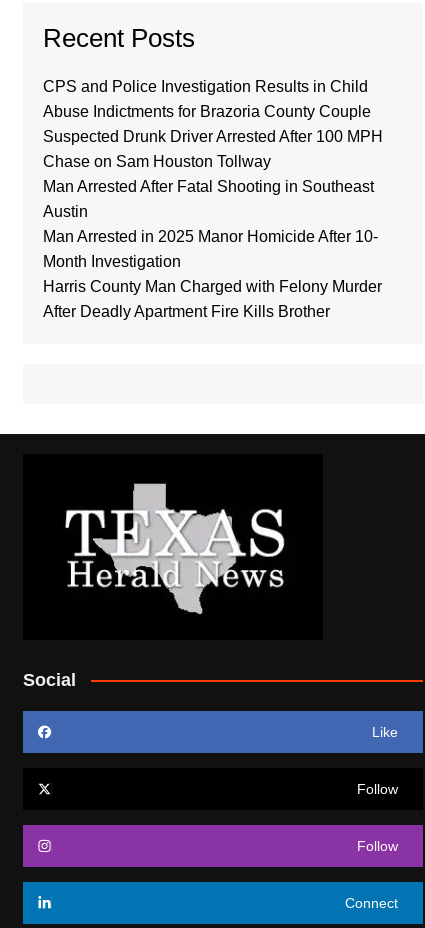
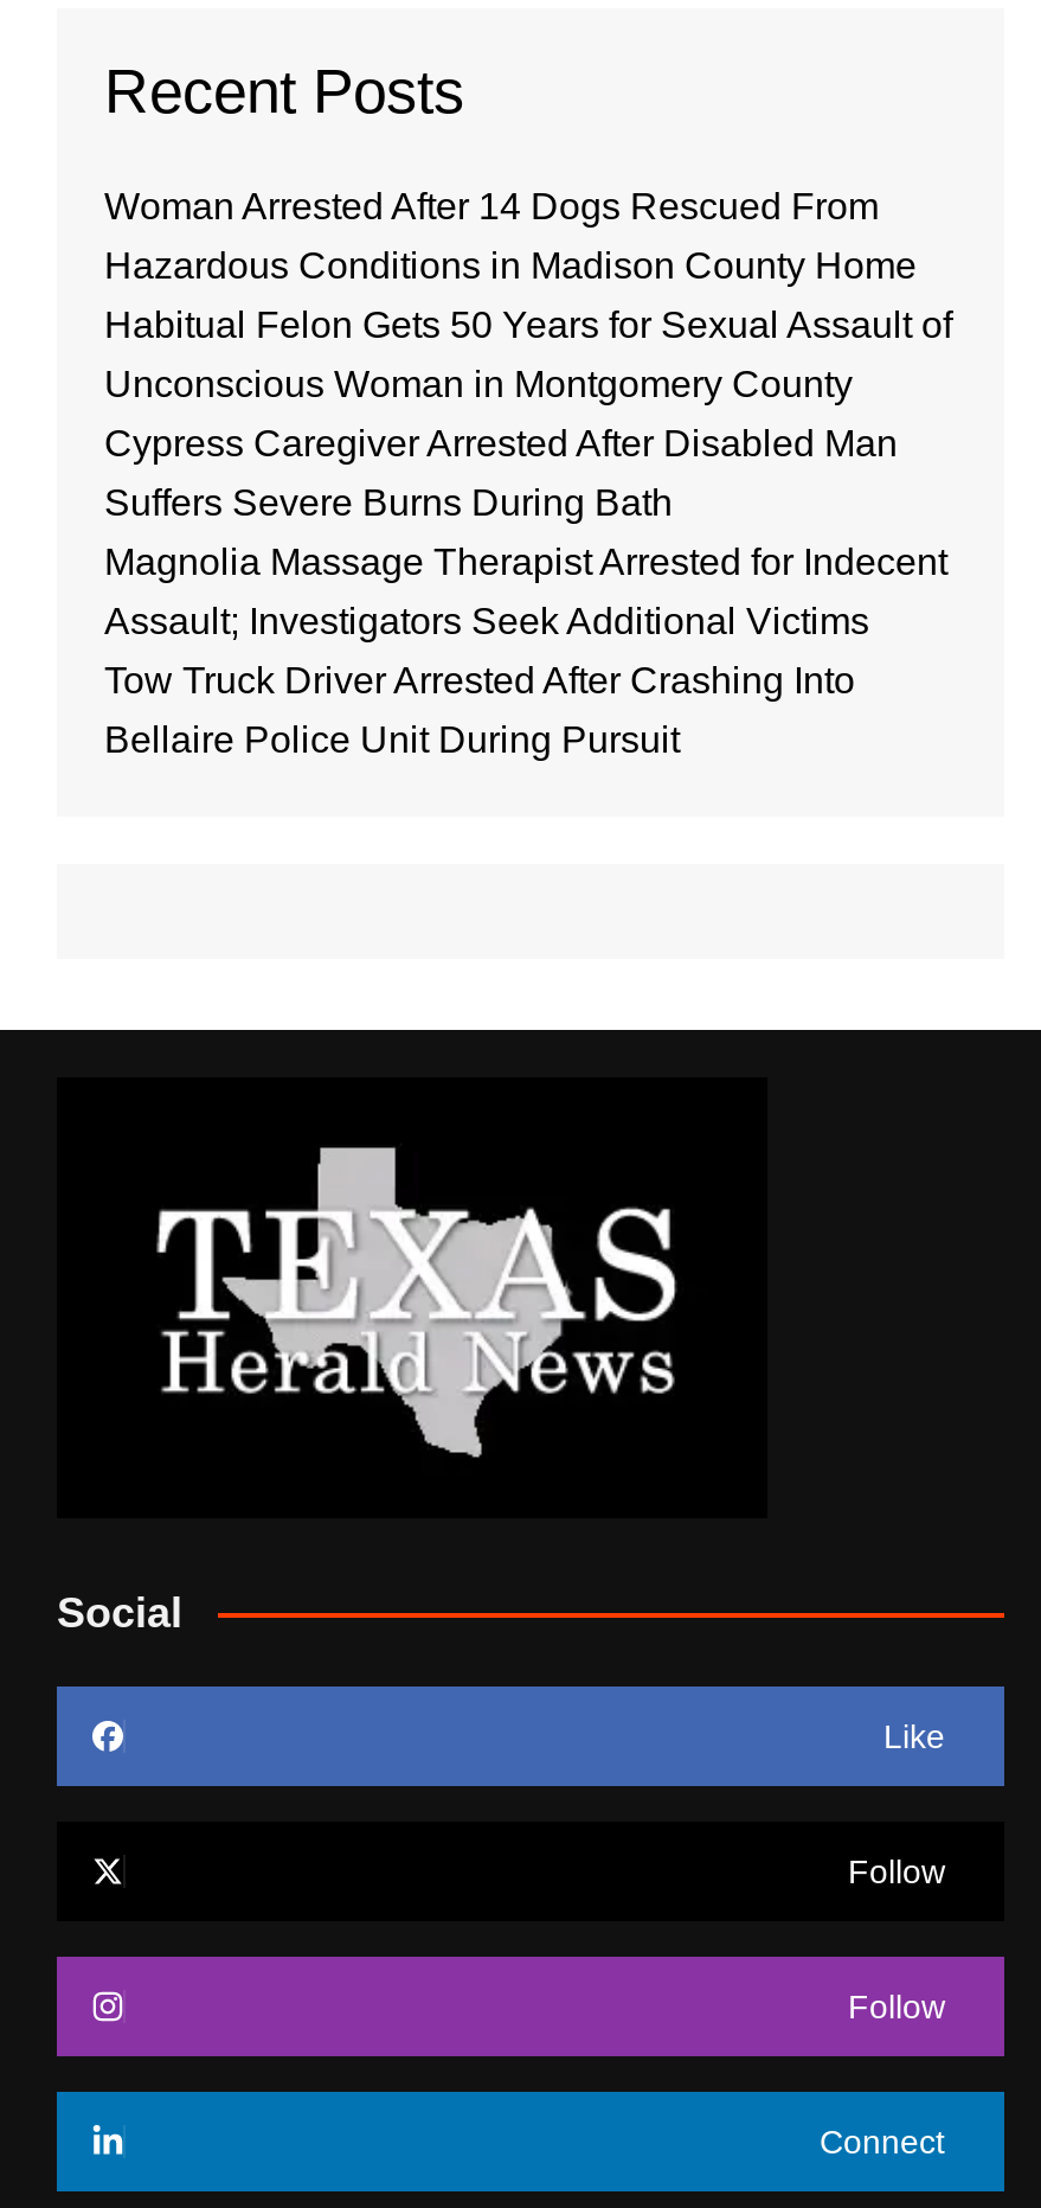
[43,78,368,95] CPS and Police Investigation Results in Child -> [104,186,879,226] Woman Arrested After 14 Dogs Rescued From
[43,103,371,120] Abuse Indictments for Brazoria County Couple -> [104,245,917,286] Hazardous Conditions in Madison County Home
[43,128,383,145] Suspected Drunk Driver Arrested After 100 MPH -> [104,305,952,345] Habitual Felon Gets 50 Years for Sexual Assault of
[43,153,271,170] Chase on Sam Houston Tollway -> [104,364,853,404] Unconscious Woman in Montgomery County
[43,178,374,195] Man Arrested After Fatal Shooting in Southeast -> [104,423,898,463] Cypress Caregiver Arrested After Disabled Man
[43,203,88,220] Austin -> [104,482,673,523] Suffers Severe Burns During Bath
[43,228,378,245] Man Arrested in 2025 Manor Homicide After 10- -> [104,542,947,582] Magnolia Massage Therapist Arrested for Indecent
[43,253,181,270] Month Investigation -> [104,601,869,641] Assault; Investigators Seek Additional Victims
[43,278,382,295] Harris County Man Charged with Felony Murder -> [104,660,855,700] Tow Truck Driver Arrested After Crashing Into
[43,303,330,320] After Deadly Apartment Fire Kills Brother -> [104,719,680,760] Bellaire Police Unit During Pursuit

